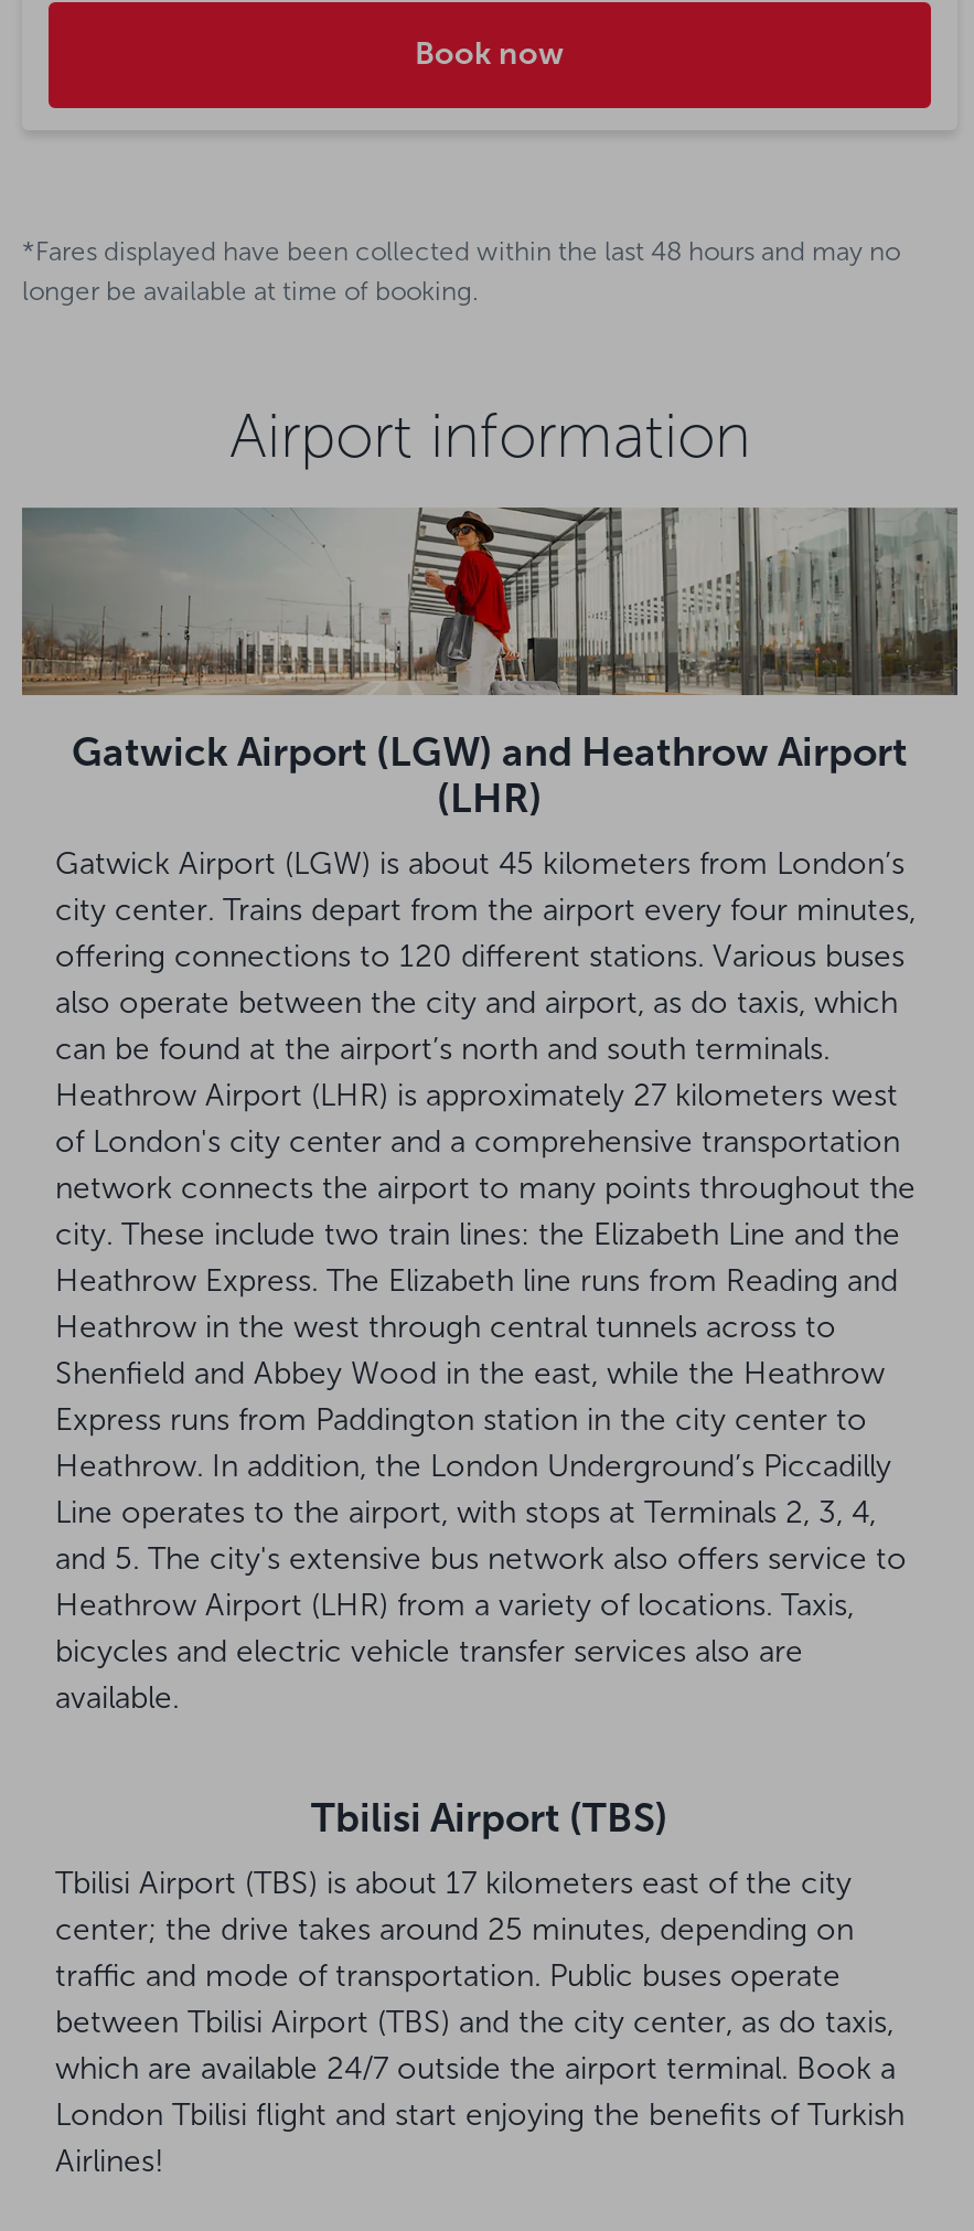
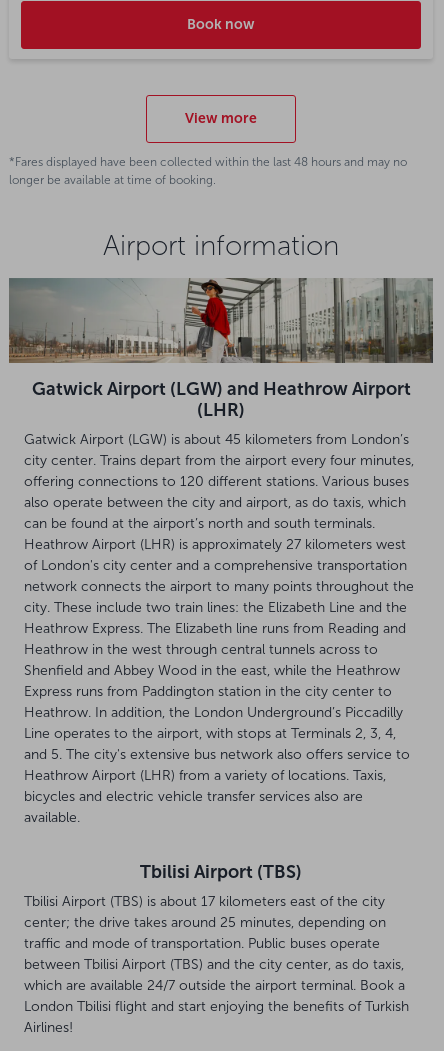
none -> [185,110,257,127] View more

